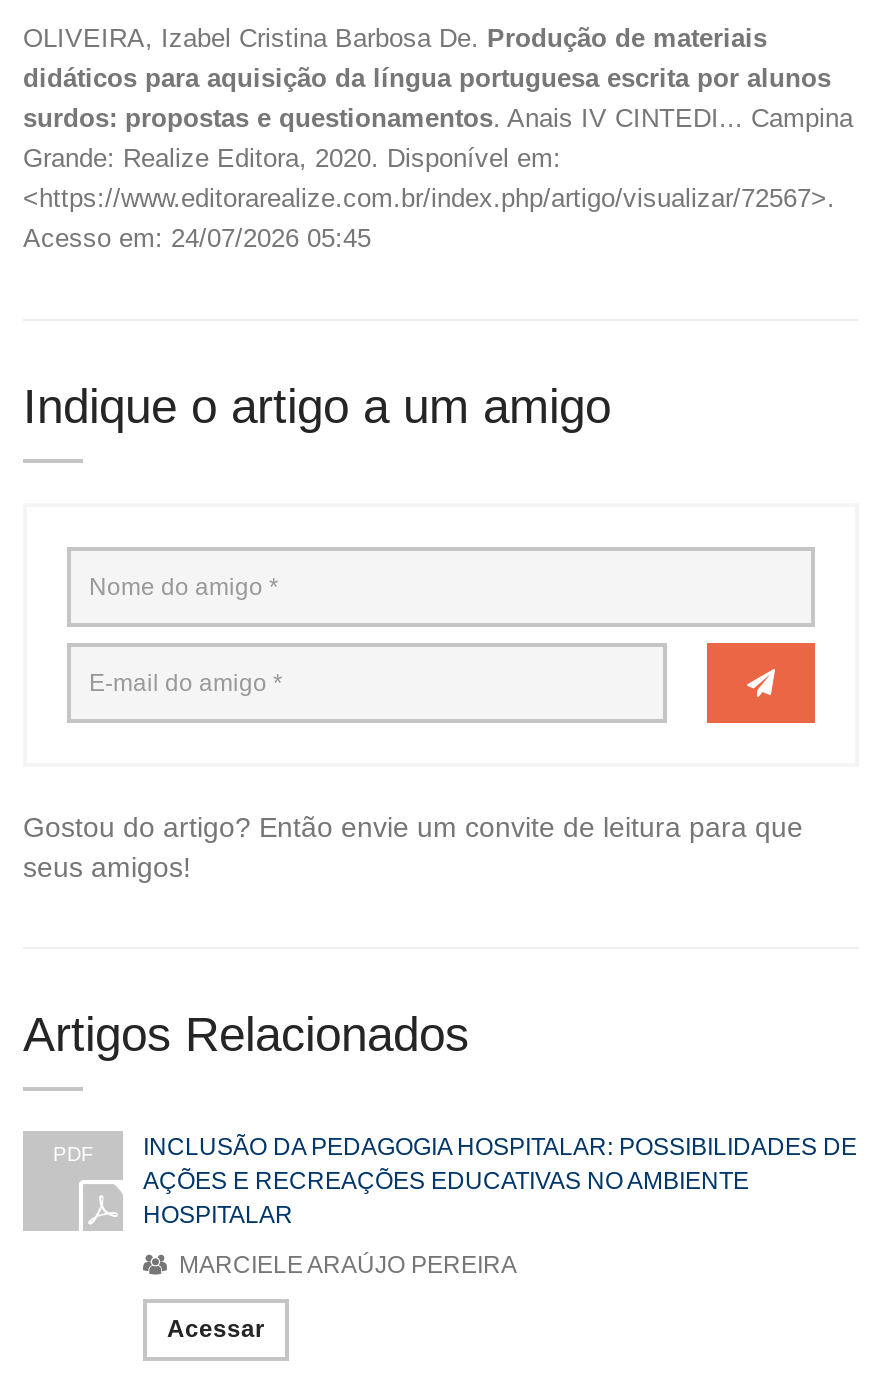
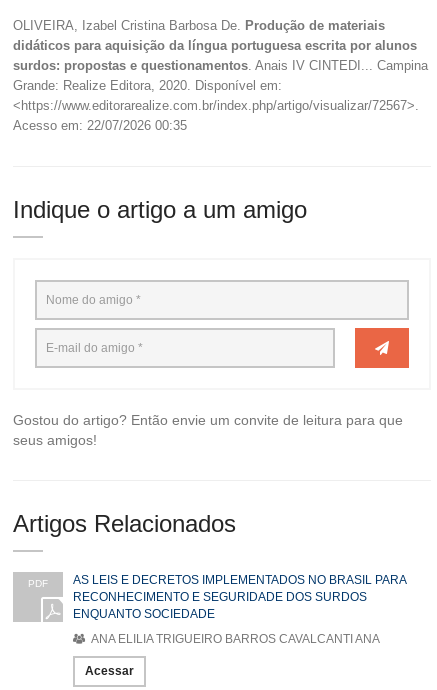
[23,222,371,252] Acesso em: 24/07/2026 05:45 -> [13,118,187,133] Acesso em: 22/07/2026 00:35
[143,1132,857,1228] INCLUSÃO DA PEDAGOGIA HOSPITALAR: POSSIBILIDADES DE | AÇÕES E RECREAÇÕES EDUCATIVAS NO AMBIENTE | HOSPITALAR -> [73,573,406,621] AS LEIS E DECRETOS IMPLEMENTADOS NO BRASIL PARA | RECONHECIMENTO E SEGURIDADE DOS SURDOS | ENQUANTO SOCIEDADE
[173,1250,517,1278] MARCIELE ARAÚJO PEREIRA -> [88,632,380,646] ANA ELILIA TRIGUEIRO BARROS CAVALCANTI ANA

